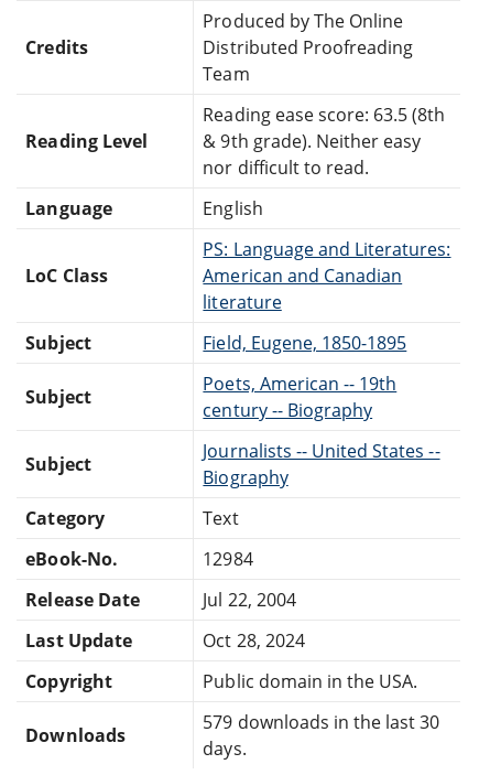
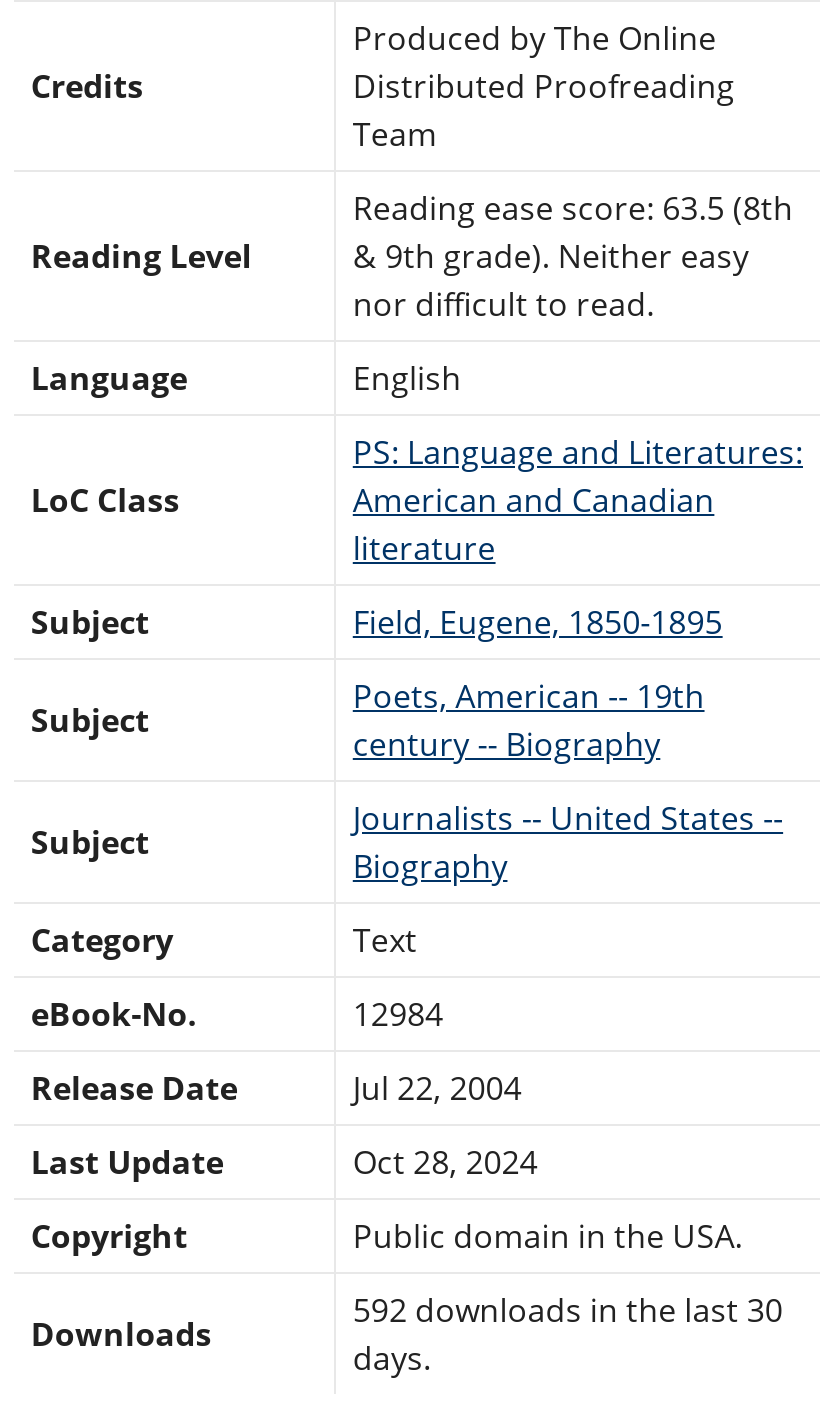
[203,710,440,734] 579 downloads in the last 30 -> [353,1287,783,1331] 592 downloads in the last 30

